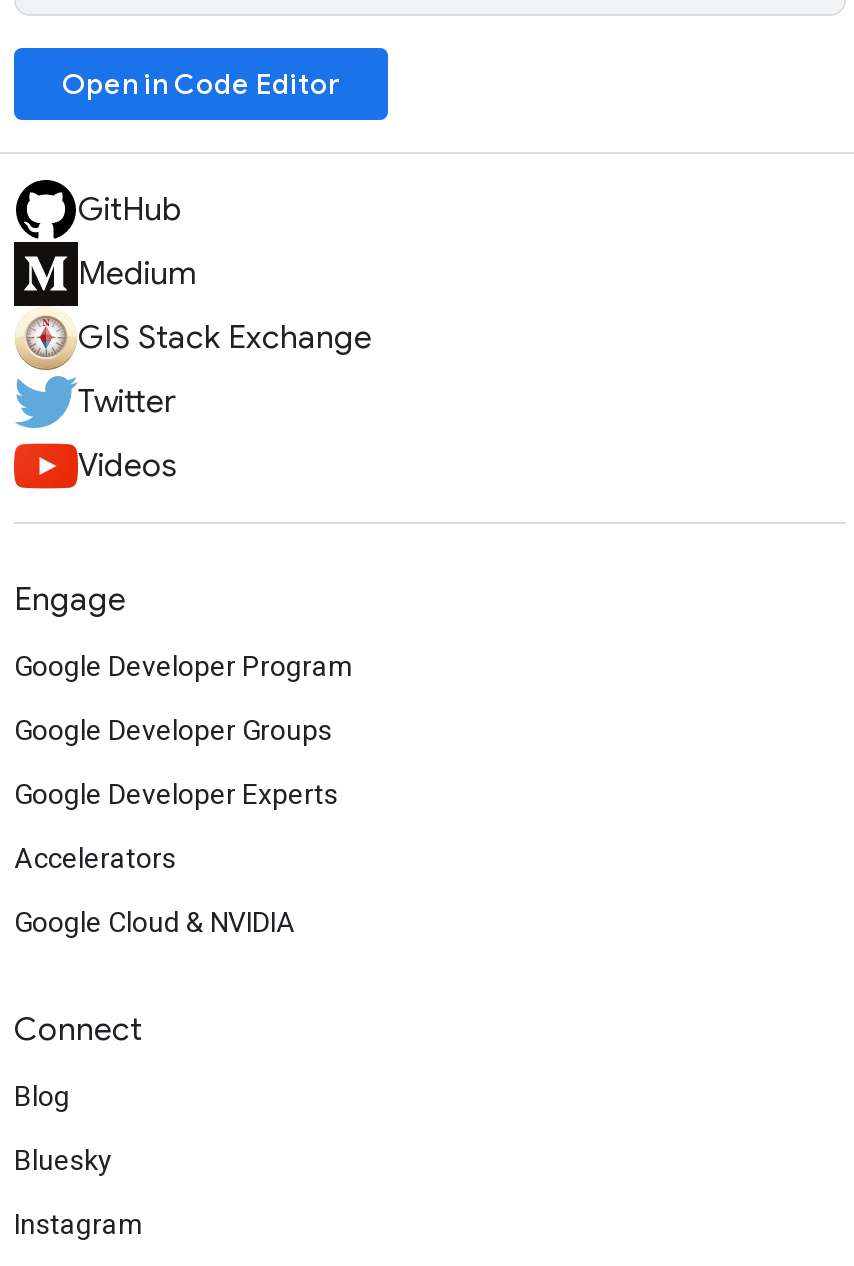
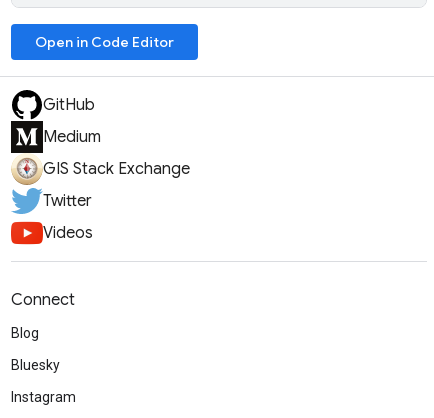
[14,580,354,938] Engage | Google Developer Program | Google Developer Groups | Google Developer Experts | Accelerators | Google Cloud & NVIDIA -> none

